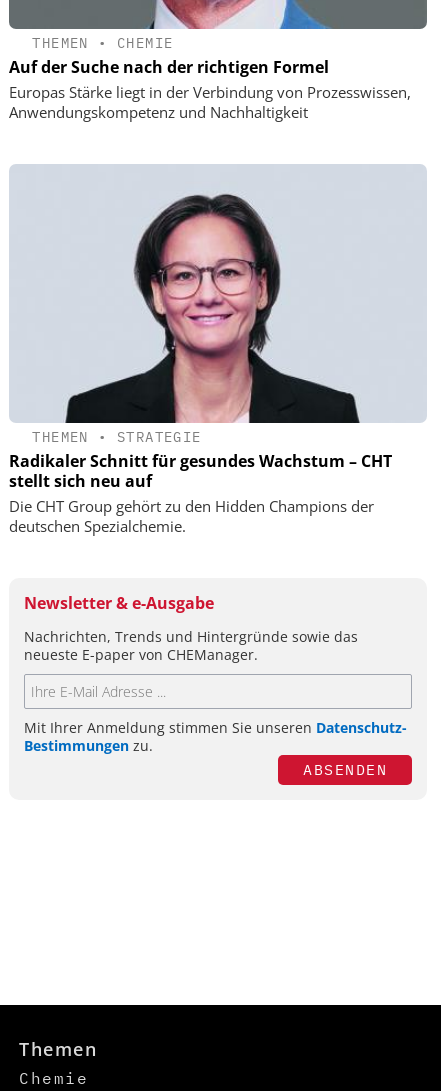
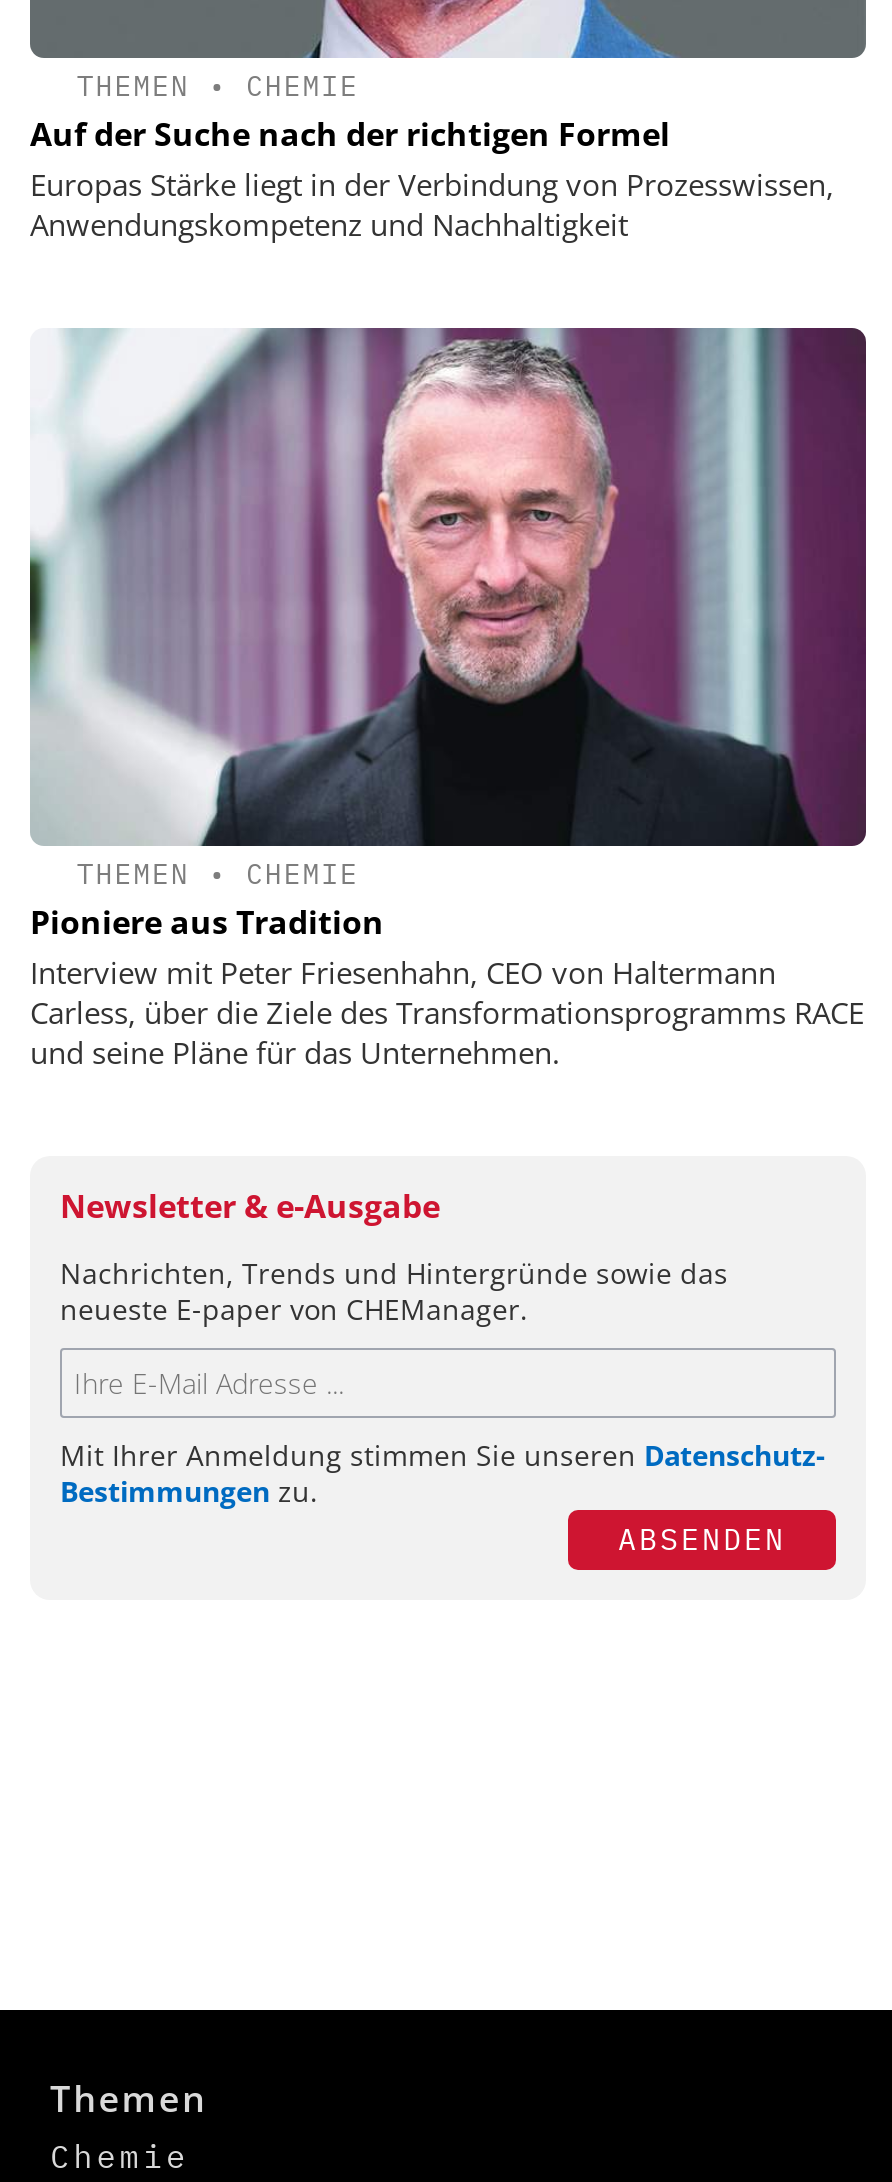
[9,164,427,536] [image] | THEMEN • STRATEGIE | Radikaler Schnitt für gesundes Wachstum – CHT | stellt sich neu auf | Die CHT Group gehört zu den Hidden Champions der | deutschen Spezialchemie. -> [28,326,868,1071] [image] | THEMEN • CHEMIE | Pioniere aus Tradition | Interview mit Peter Friesenhahn, CEO von Haltermann | Carless, über die Ziele des Transformationsprogramms RACE | und seine Pläne für das Unternehmen.

